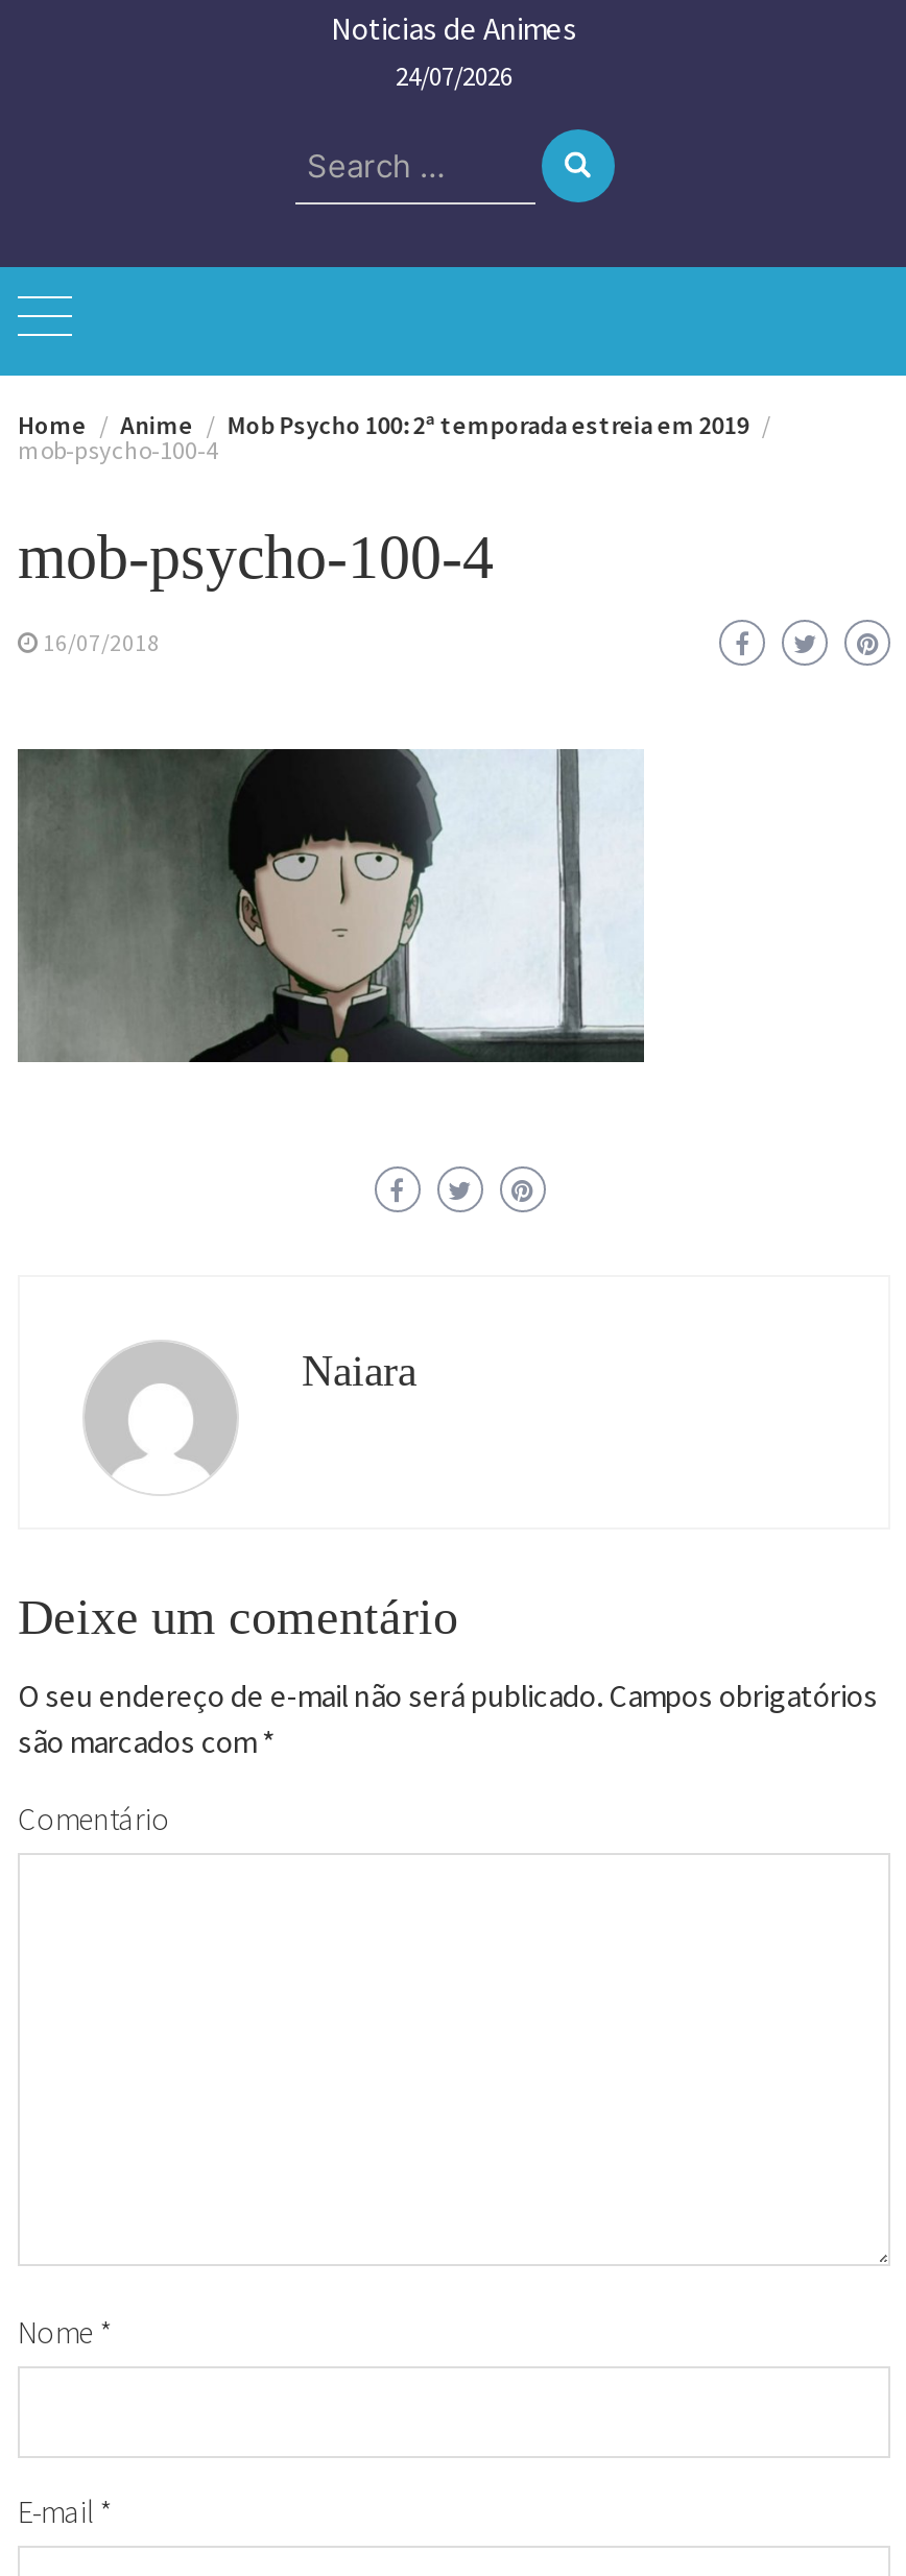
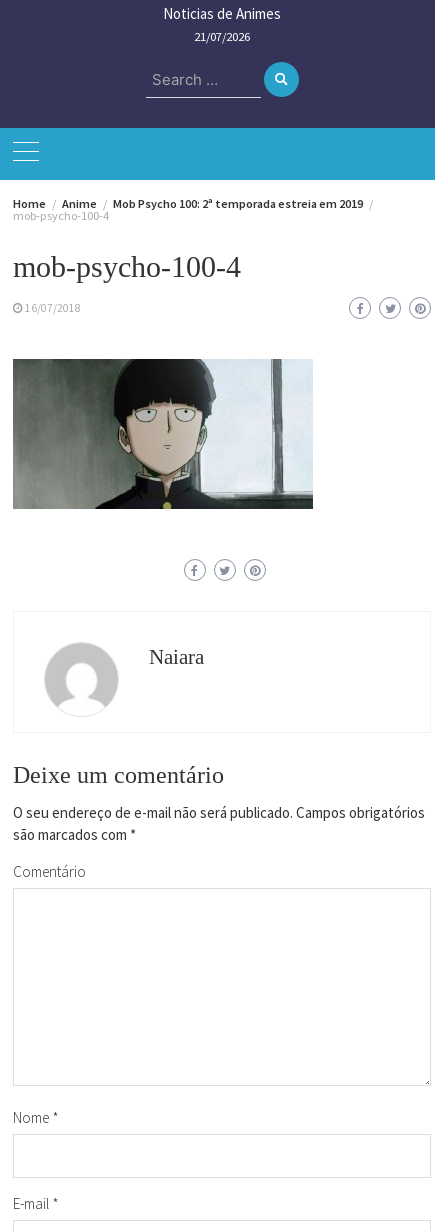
[396,58,512,92] 24/07/2026 -> [194,28,250,44] 21/07/2026

